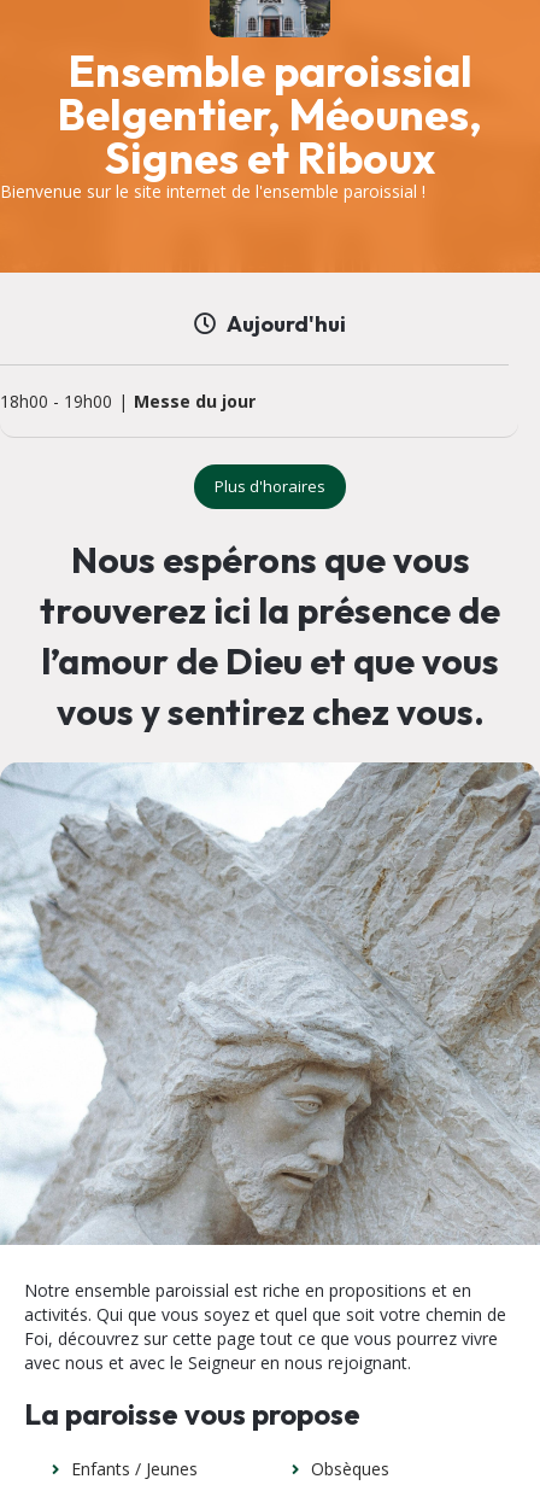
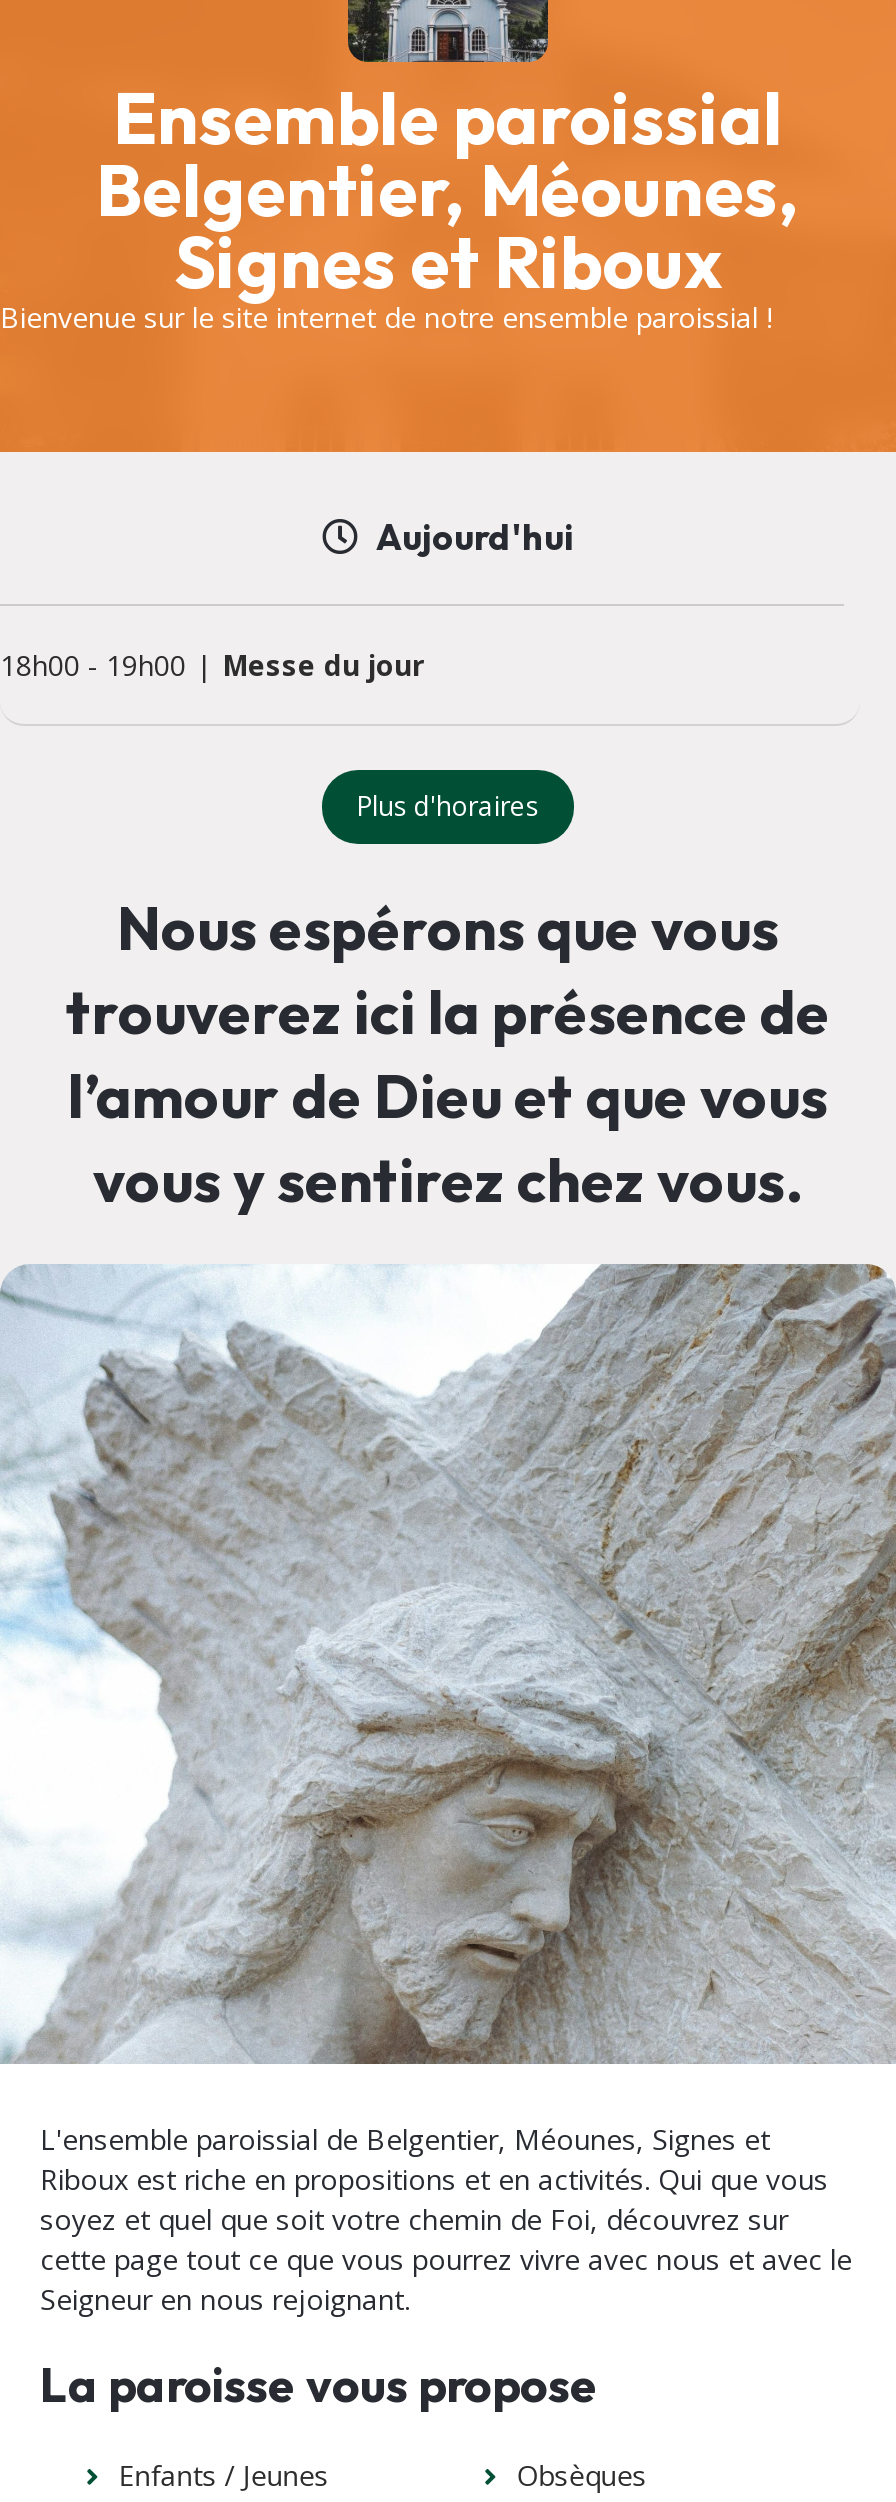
[0,180,425,203] Bienvenue sur le site internet de l'ensemble paroissial ! -> [0,298,772,336] Bienvenue sur le site internet de notre ensemble paroissial !
[24,1279,506,1374] Notre ensemble paroissial est riche en propositions et en | activités. Qui que vous soyez et quel que soit votre chemin de | Foi, découvrez sur cette page tout ce que vous pourrez vivre | avec nous et avec le Seigneur en nous rejoignant. -> [40,2121,852,2319] L'ensemble paroissial de Belgentier, Méounes, Signes et | Riboux est riche en propositions et en activités. Qui que vous | soyez et quel que soit votre chemin de Foi, découvrez sur | cette page tout ce que vous pourrez vivre avec nous et avec le | Seigneur en nous rejoignant.

